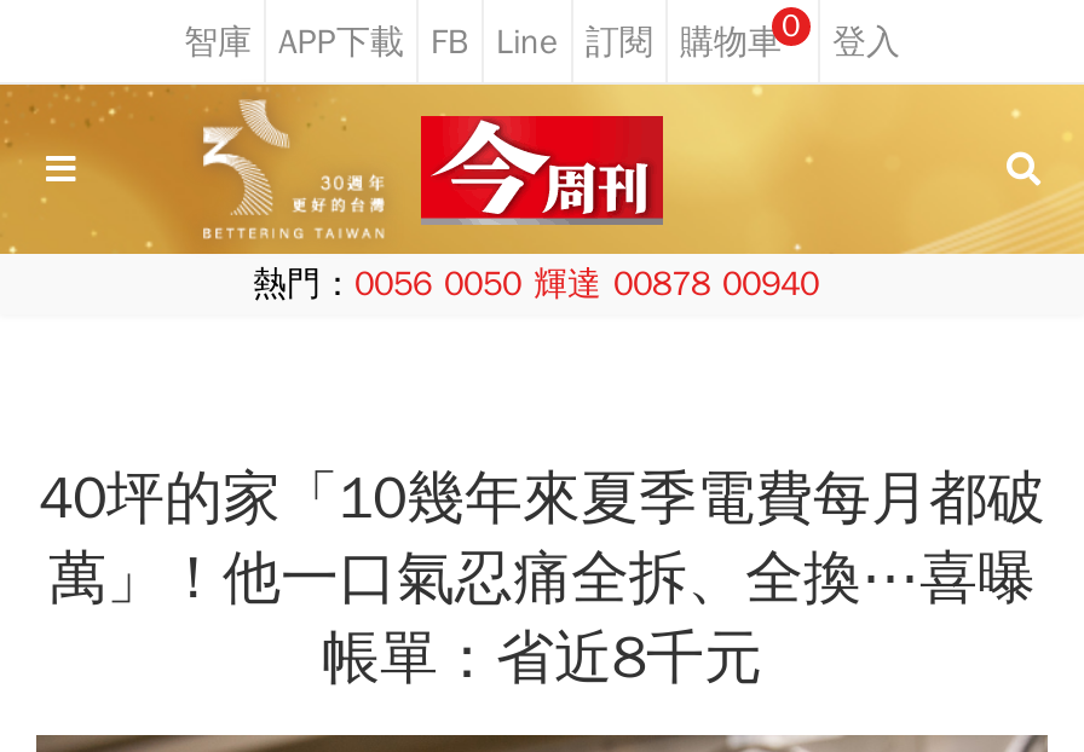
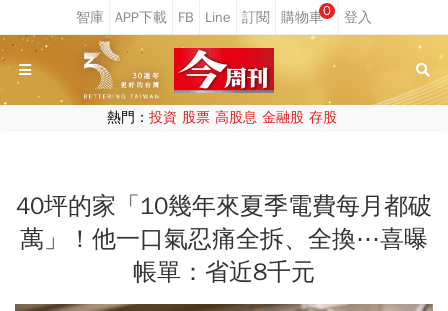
[253,264,819,305] 熱門：0056 0050 輝達 00878 00940 -> [106,109,336,126] 熱門：投資 股票 高股息 金融股 存股

